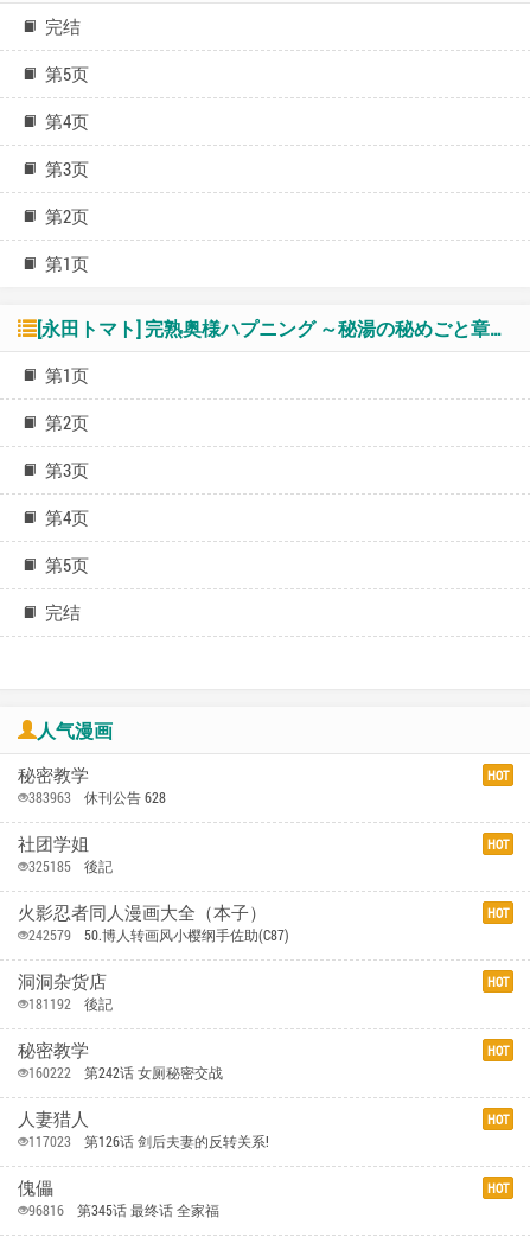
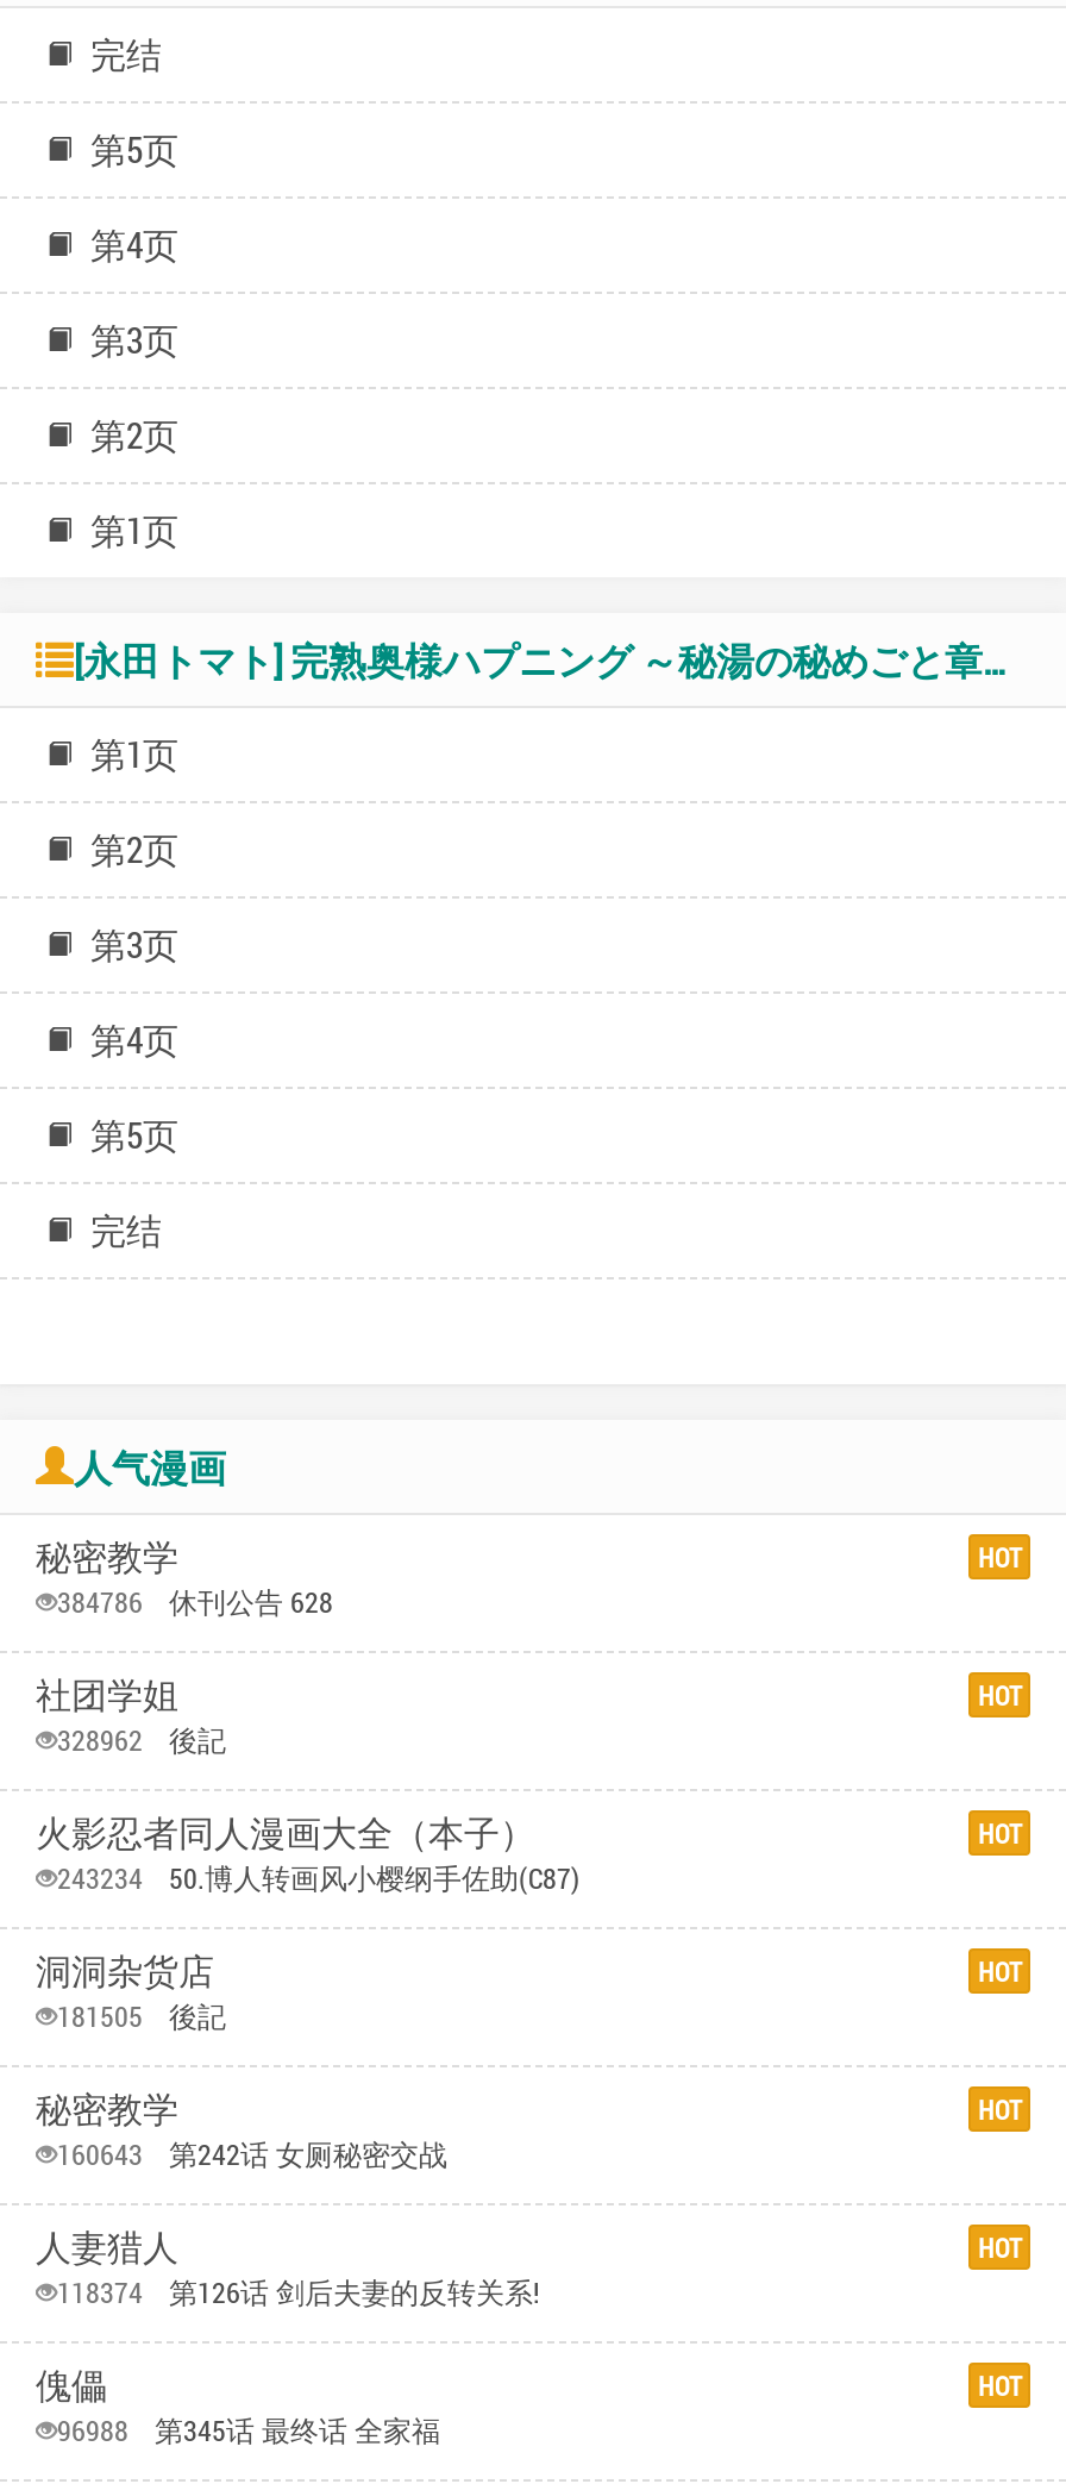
[28,788,166,806] 383963 休刊公告 628 -> [57,1582,333,1620] 384786 休刊公告 628
[28,856,113,875] 325185 後記 -> [57,1720,226,1758] 328962 後記
[28,925,289,944] 242579 50.博人转画风小樱纲手佐助(C87) -> [57,1858,581,1896] 243234 50.博人转画风小樱纲手佐助(C87)
[28,994,113,1013] 181192 後記 -> [57,1996,226,2034] 181505 後記
[28,1063,223,1082] 160222 第242话 女厕秘密交战 -> [57,2134,447,2172] 160643 第242话 女厕秘密交战
[28,1131,269,1150] 117023 第126话 剑后夫妻的反转关系! -> [57,2272,540,2310] 118374 第126话 剑后夫妻的反转关系!
[28,1200,219,1219] 96816 第345话 最终话 全家福 -> [57,2410,440,2448] 96988 第345话 最终话 全家福

